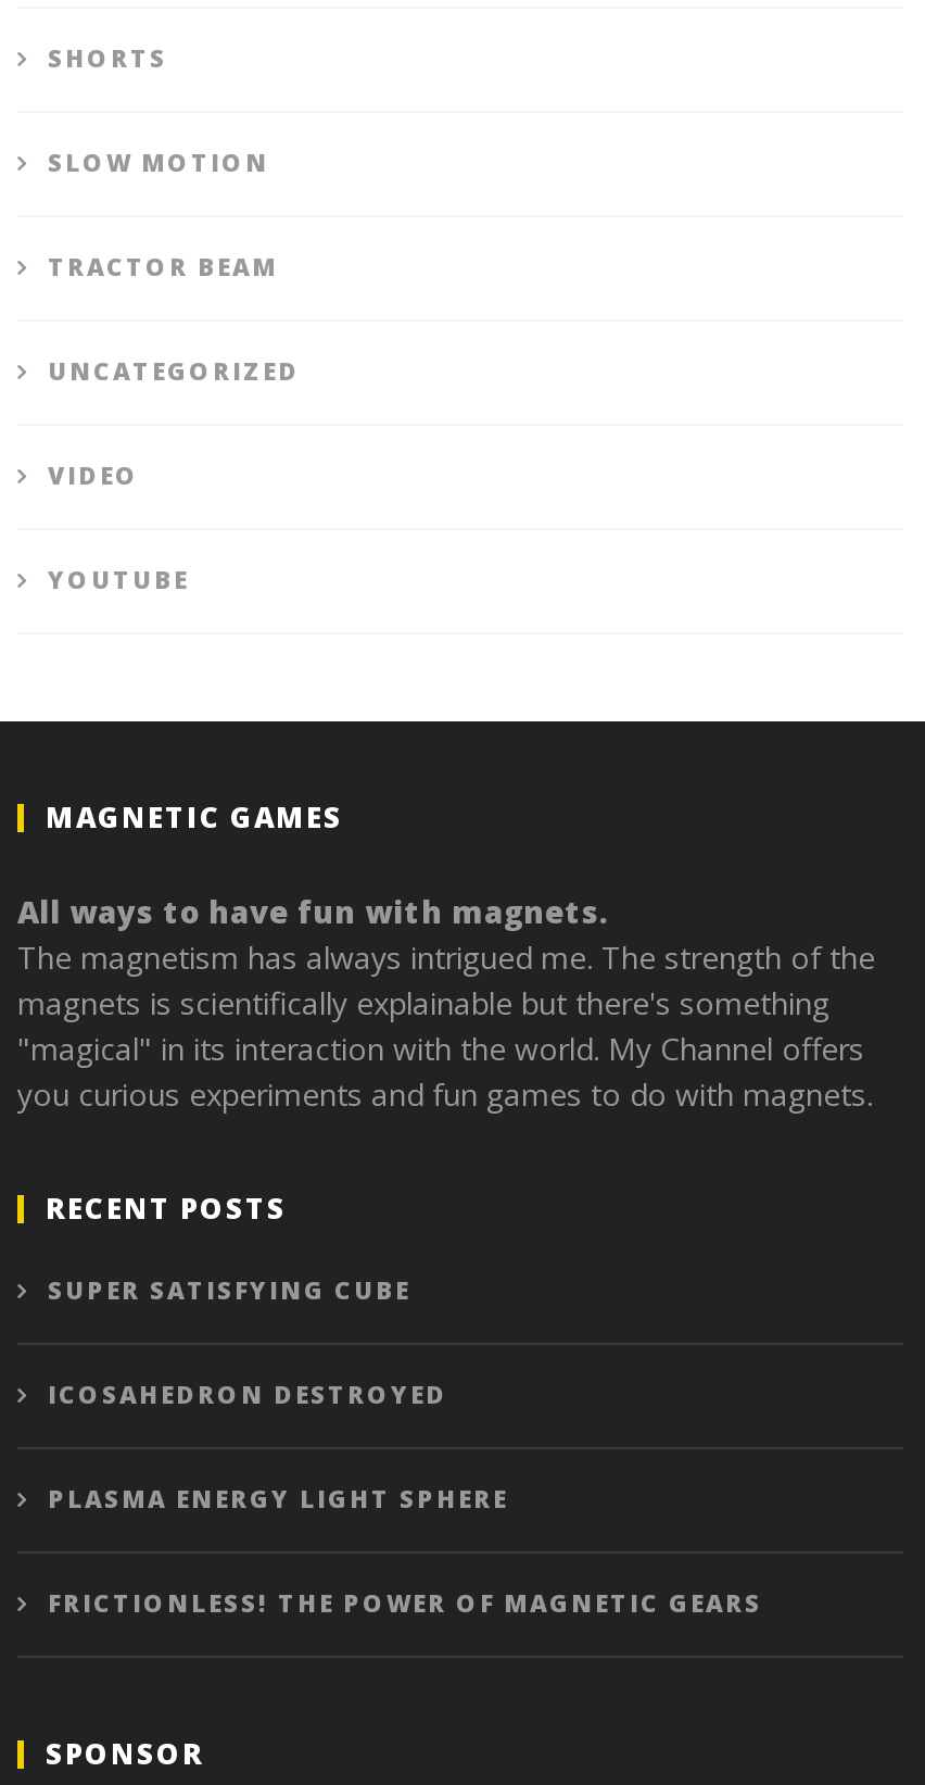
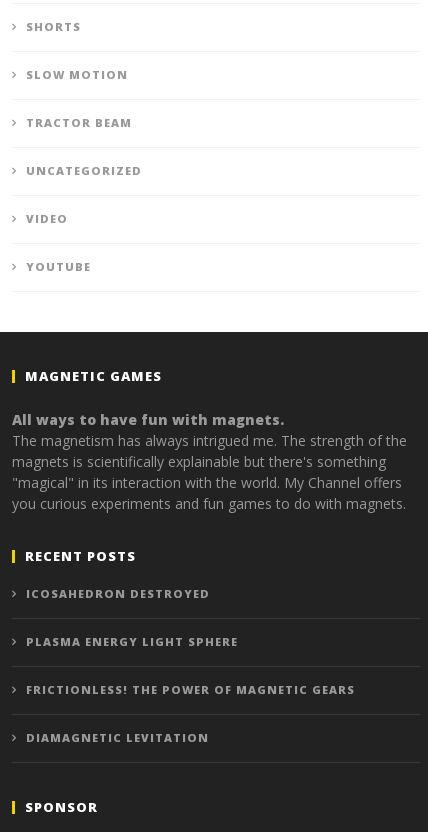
[48,1273,410,1306] SUPER SATISFYING CUBE -> none
moved [48,1378,762,1619] -> [26,586,355,697]: ICOSAHEDRON DESTROYED | PLASMA ENERGY LIGHT SPHERE | FRICTIONLESS! THE POWER OF MAGNETIC GEARS
none -> [26,730,209,745] DIAMAGNETIC LEVITATION

